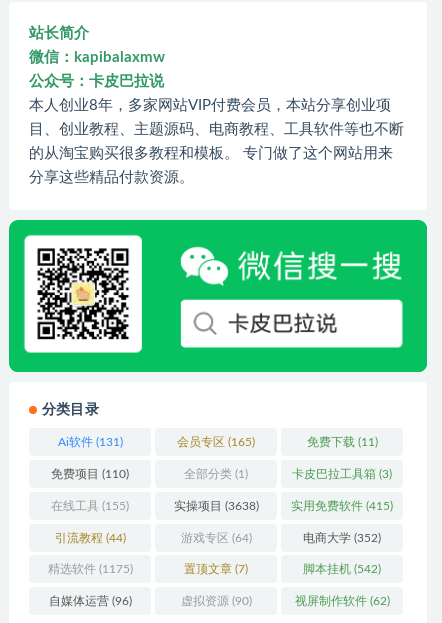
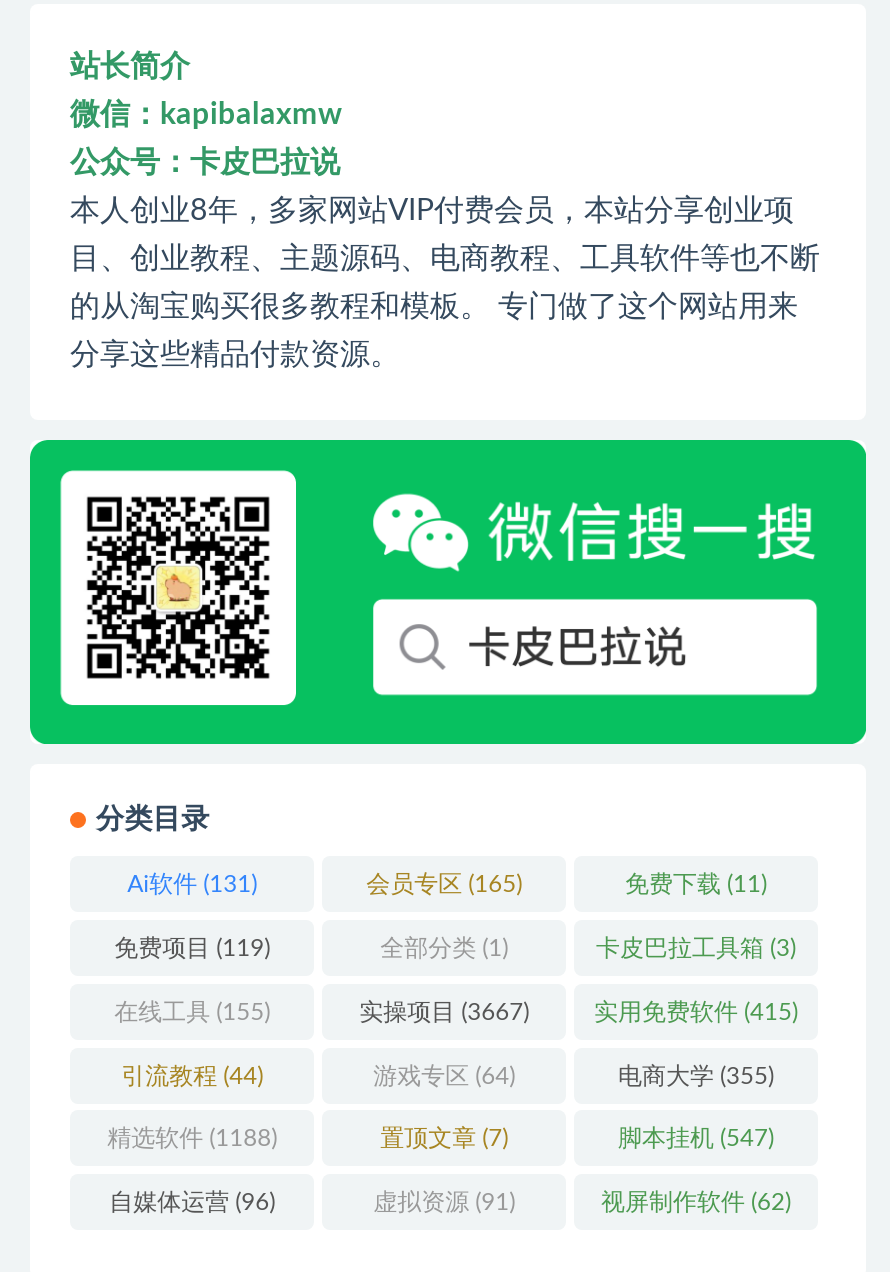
[51,468,129,480] 免费项目(110) -> [114,936,270,960] 免费项目(119)
[174,500,259,512] 实操项目(3638) -> [359,1000,529,1024] 实操项目(3667)
[303,532,381,544] 电商大学(352) -> [618,1063,774,1087] 电商大学(355)
[48,563,133,575] 精选软件(1175) -> [107,1127,277,1151] 精选软件(1188)
[303,563,381,575] 脚本挂机(542) -> [618,1127,774,1151] 脚本挂机(547)
[181,595,252,607] 虚拟资源(90) -> [373,1190,515,1214] 虚拟资源(91)

